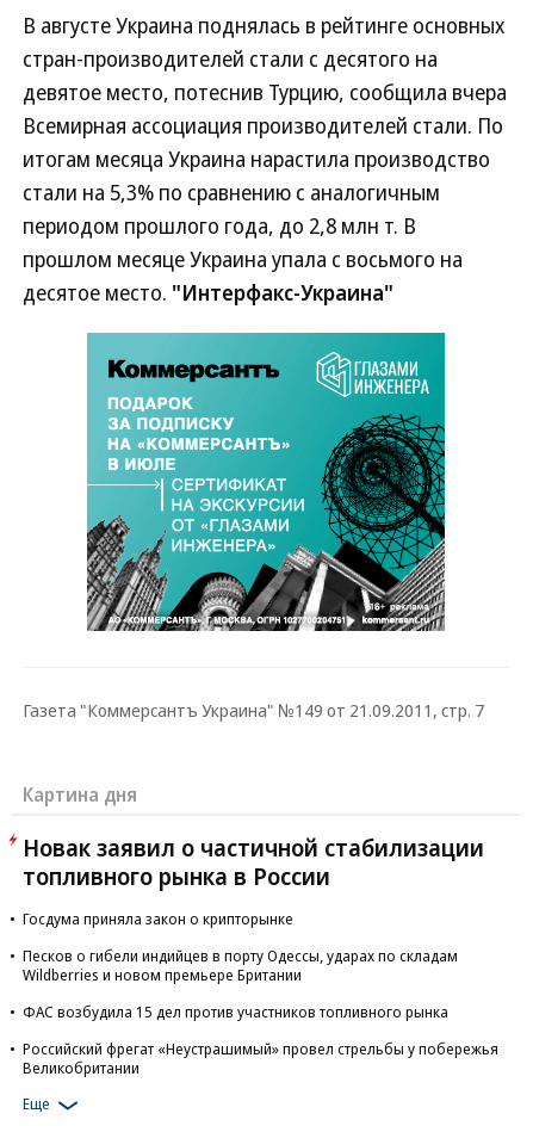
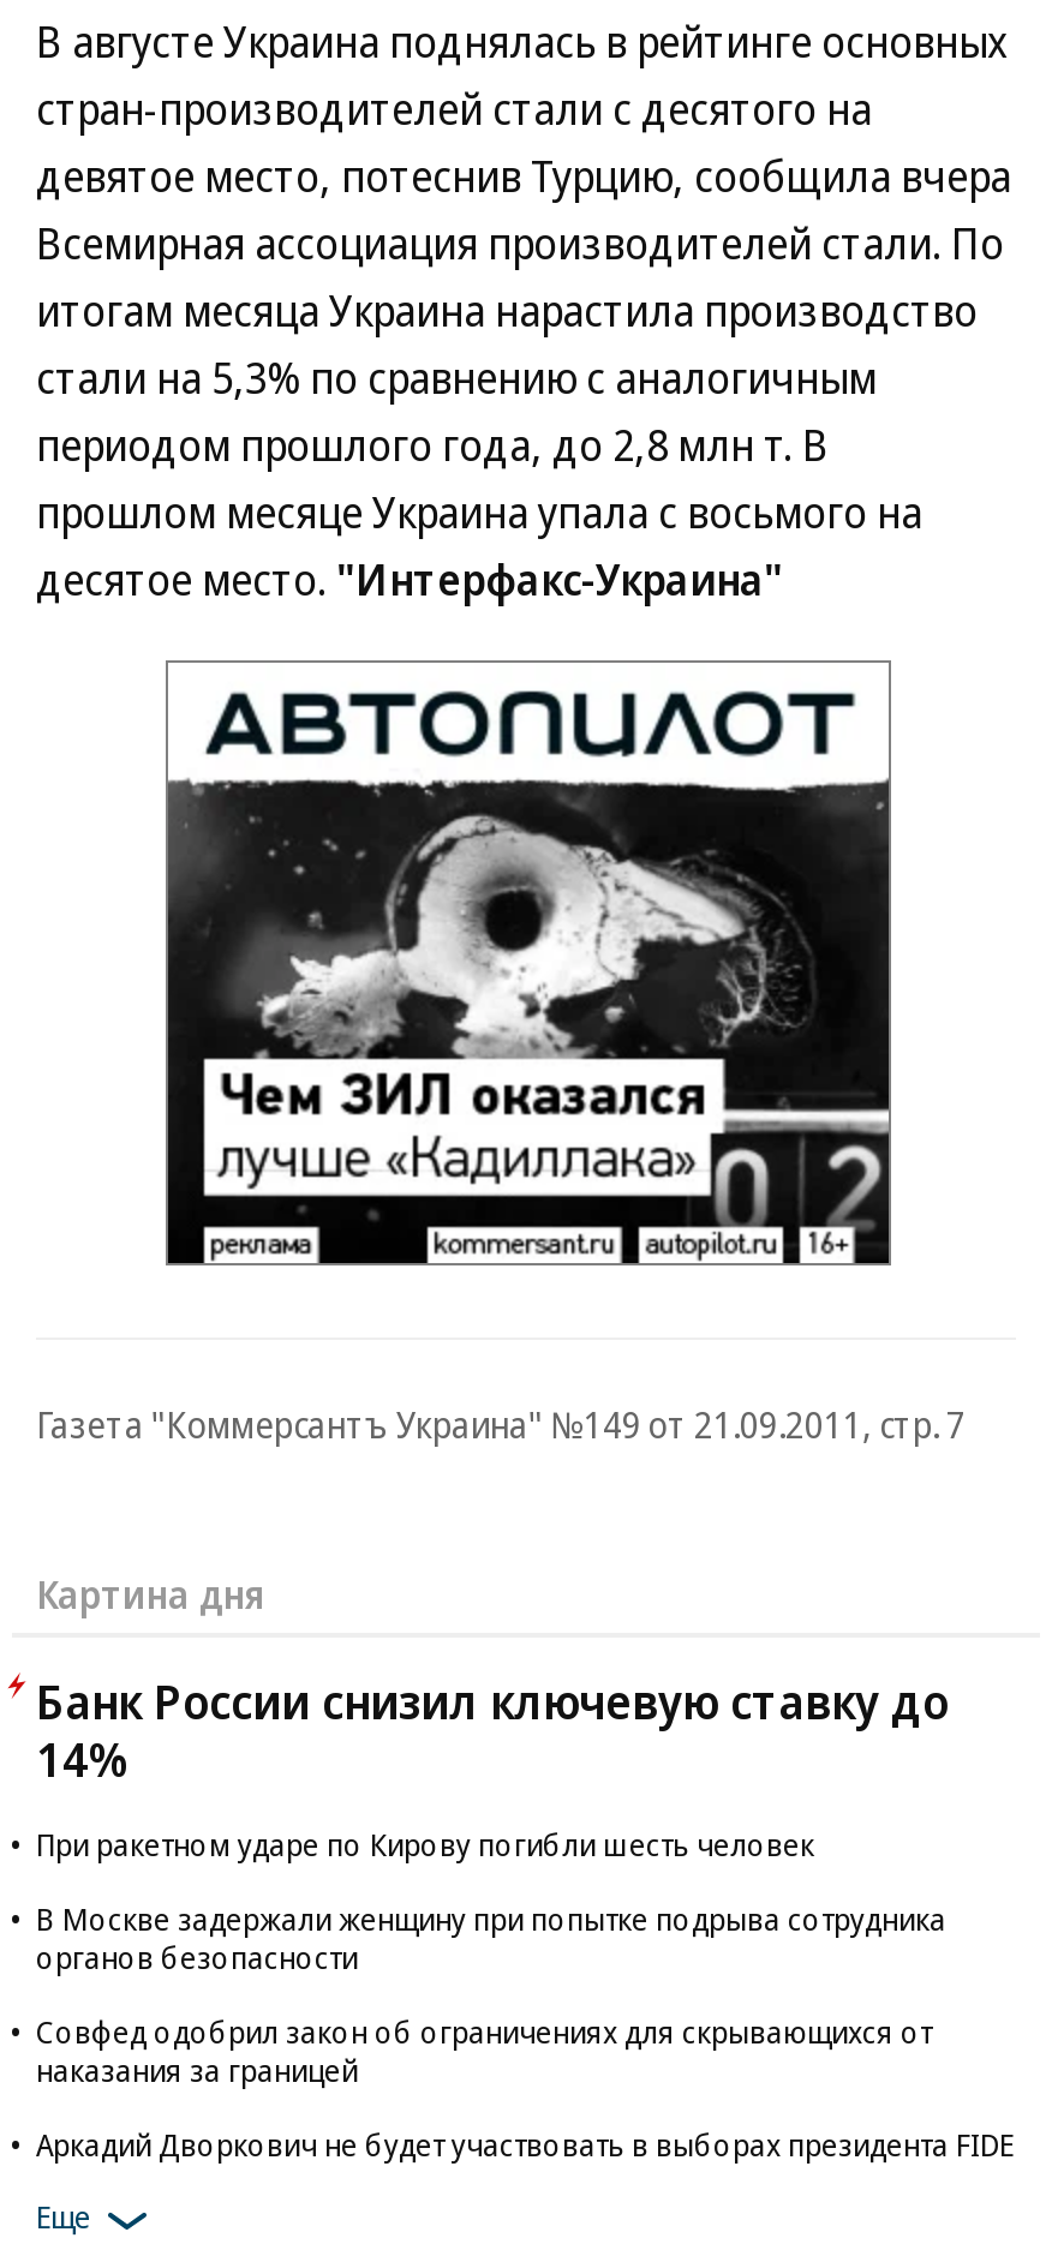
[87,333,447,631] [image] -> [166,660,893,1265] [image]
[23,831,484,892] Новак заявил о частичной стабилизации | топливного рынка в России -> [36,1669,949,1791] Банк России снизил ключевую ставку до | 14%
[23,908,293,929] Госдума приняла закон о крипторынке -> [36,1823,814,1866] При ракетном ударе по Кирову погибли шесть человек
[23,945,458,985] Песков о гибели индийцев в порту Одессы, ударах по складам | Wildberries и новом премьере Британии -> [36,1897,946,1979] В Москве задержали женщину при попытке подрыва сотрудника | органов безопасности
[23,1001,448,1022] ФАС возбудила 15 дел против участников топливного рынка -> [36,2010,932,2092] Совфед одобрил закон об ограничениях для скрывающихся от | наказания за границей
[23,1038,498,1078] Российский фрегат «Неустрашимый» провел стрельбы у побережья | Великобритании -> [36,2123,1014,2166] Аркадий Дворкович не будет участвовать в выборах президента FIDE

